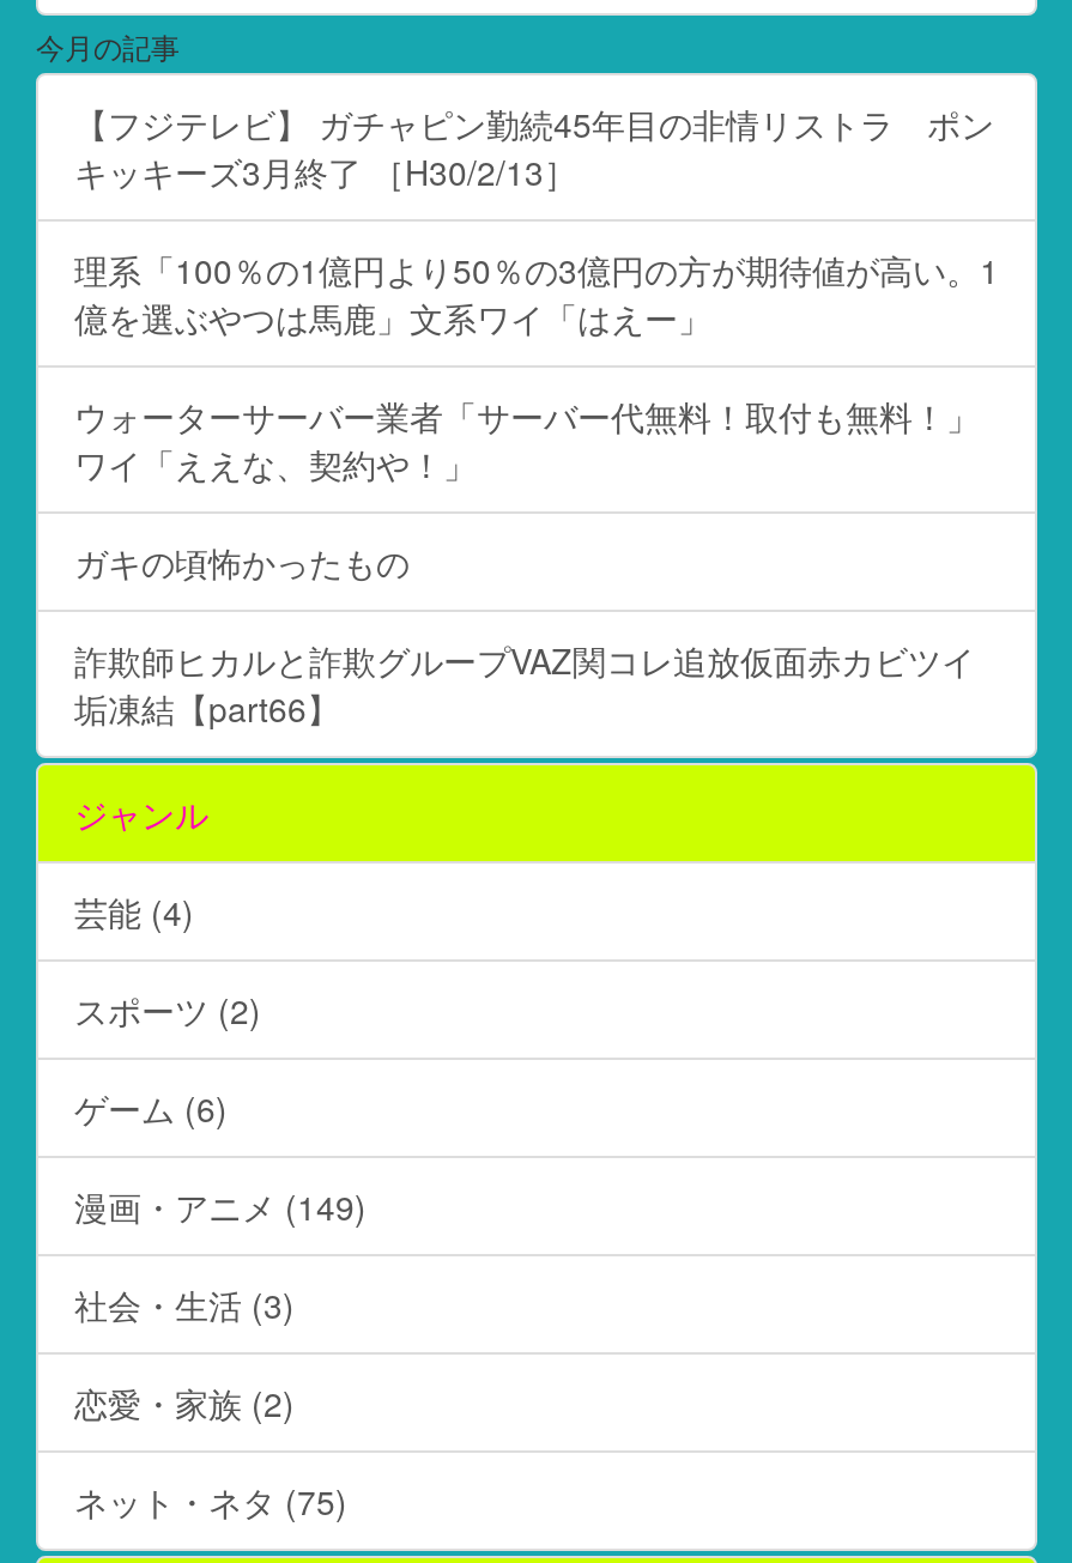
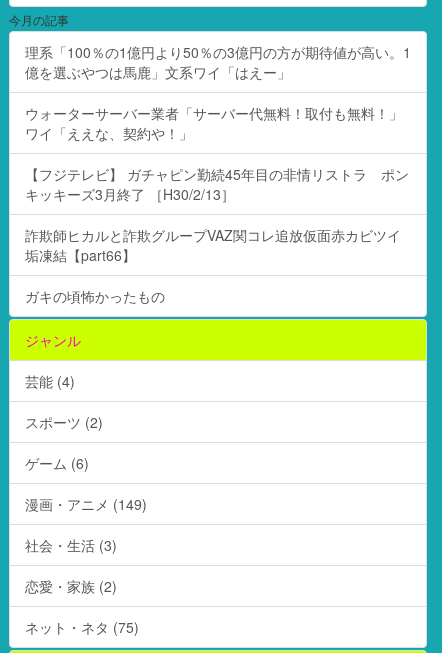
moved [74,99,994,195] -> [25,164,409,204]: 【フジテレビ】 ガチャピン勤続45年目の非情リストラ ポン | キッキーズ3月終了 ［H30/2/13］
moved [74,246,999,487] -> [25,42,411,143]: 理系「100％の1億円より50％の3億円の方が期待値が高い。1 | 億を選ぶやつは馬鹿」文系ワイ「はえー」 | ウォーターサーバー業者「サーバー代無料！取付も無料！」 | ワイ「ええな、契約や！」
moved [74,538,410,586] -> [25,286,165,306]: ガキの頃怖かったもの
moved [74,636,975,732] -> [25,225,401,265]: 詐欺師ヒカルと詐欺グループVAZ関コレ追放仮面赤カビツイ | 垢凍結【part66】

